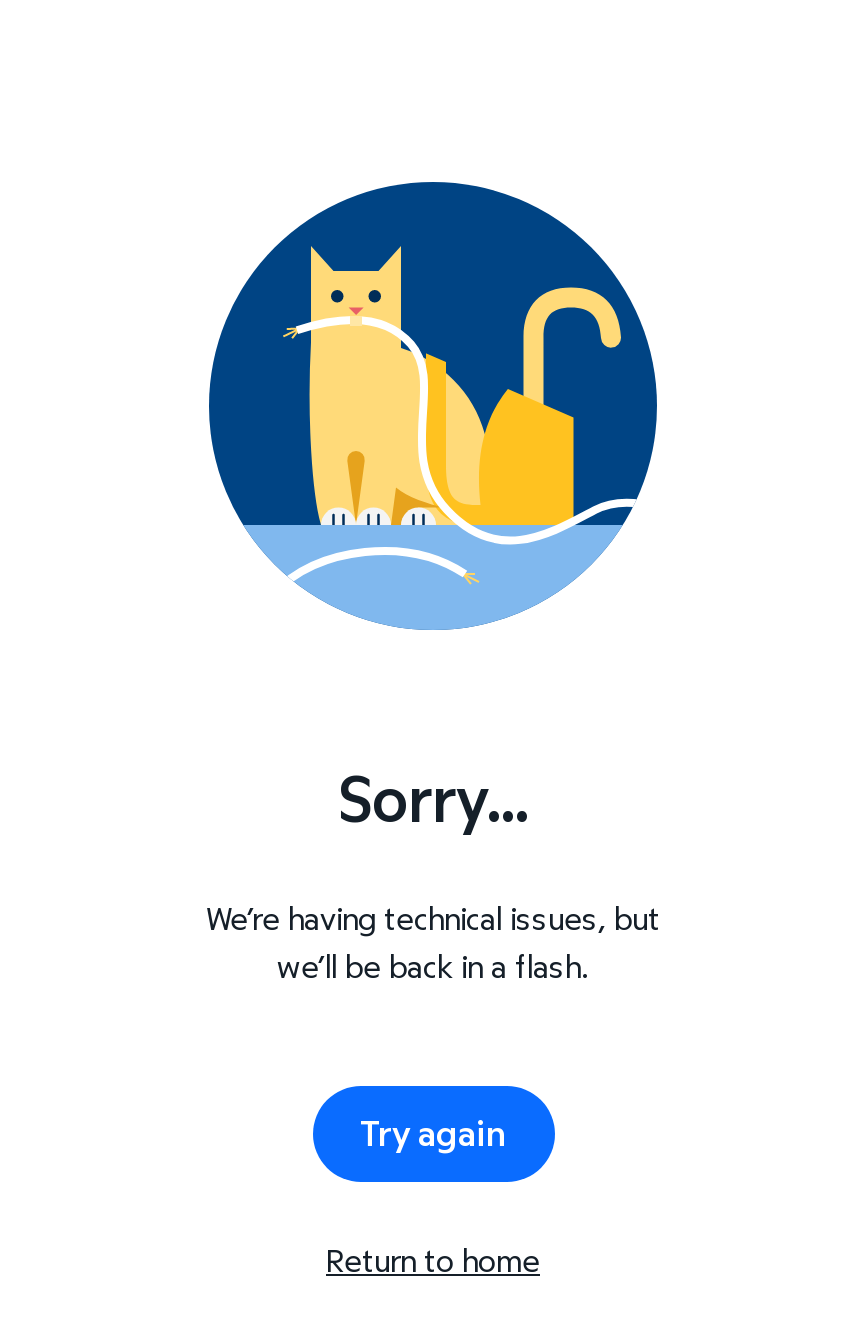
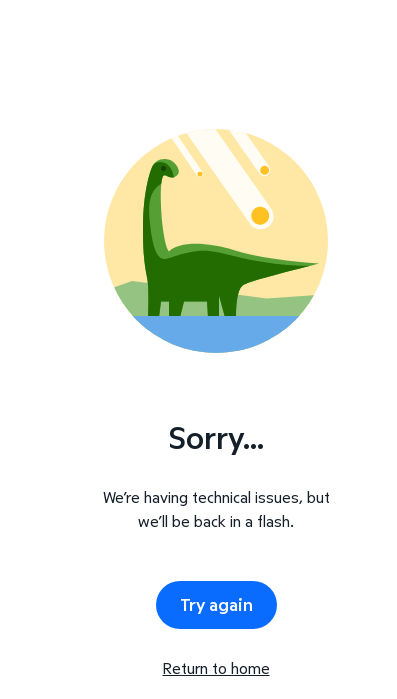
[207,180,659,586] [image] -> [104,129,328,330] [image]

